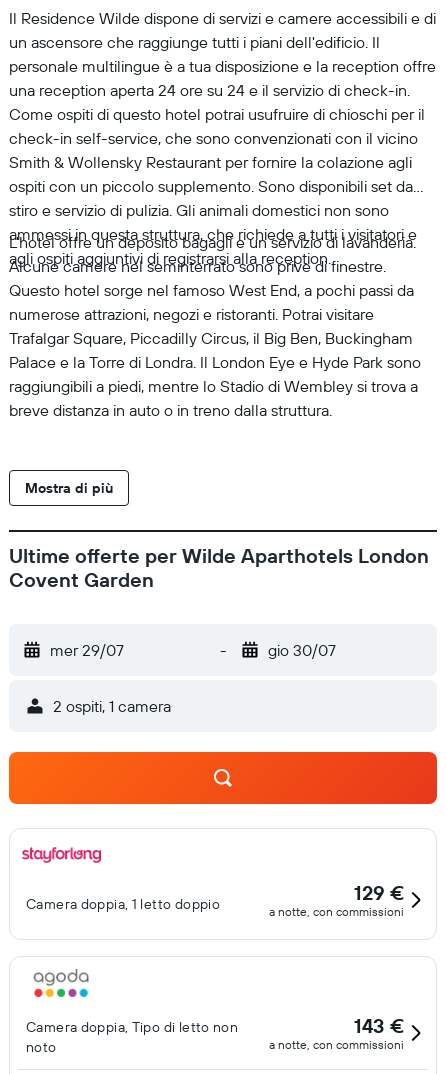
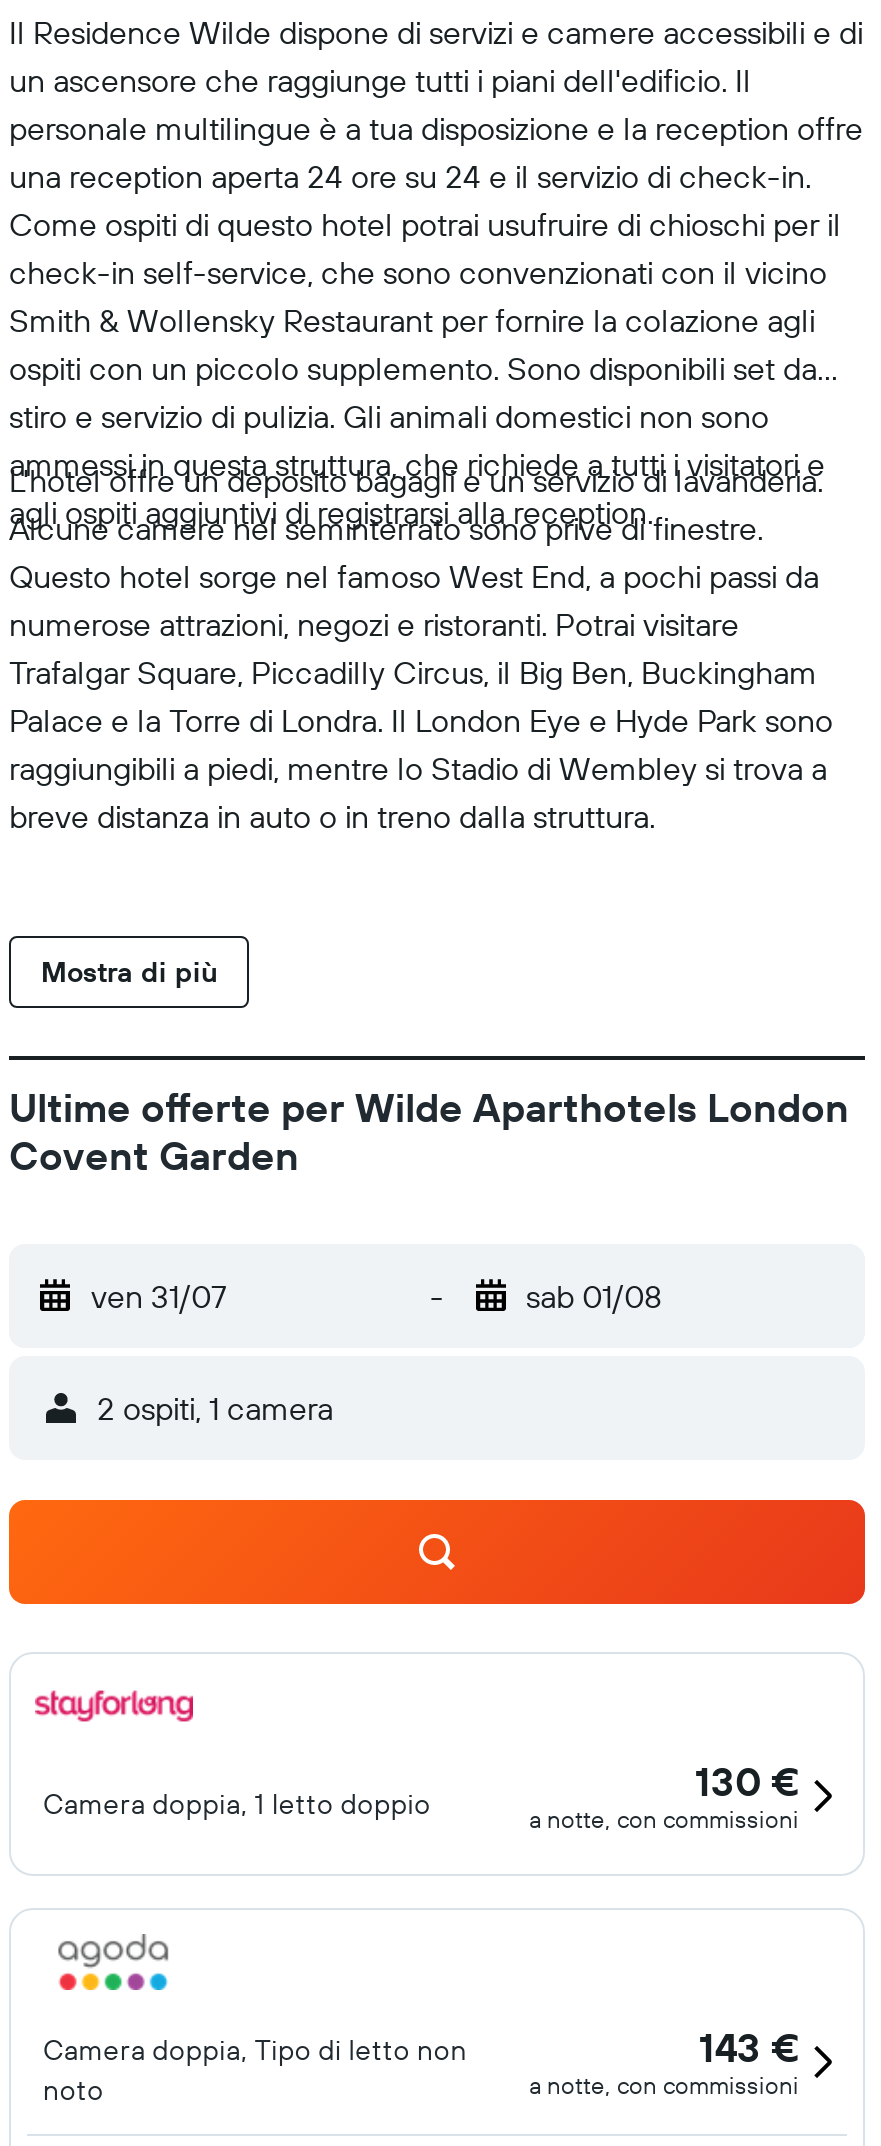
[50,640,124,660] mer 29/07 -> [91,1276,227,1316] ven 31/07
[267,640,335,660] gio 30/07 -> [526,1276,662,1316] sab 01/08
[354,880,404,905] 129 € -> [695,1756,799,1806] 130 €

